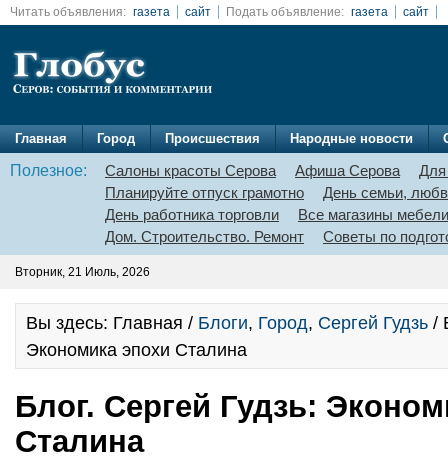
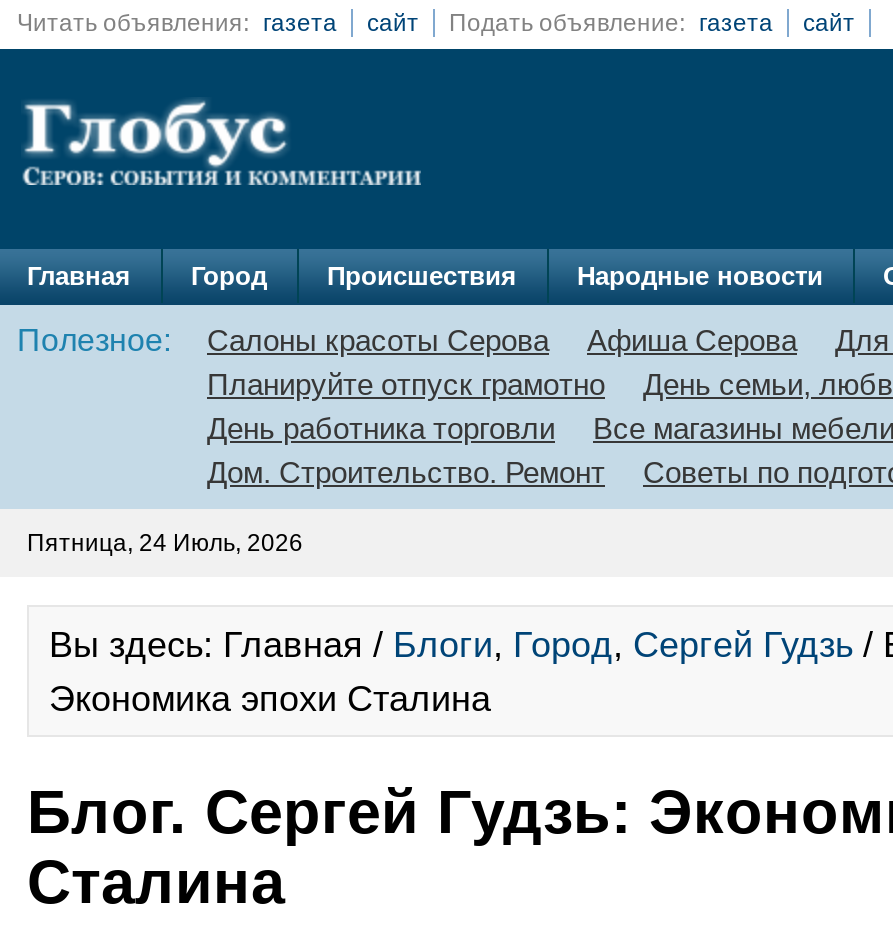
[15,265,150,279] Вторник, 21 Июль, 2026 -> [27,529,303,557] Пятница, 24 Июль, 2026

